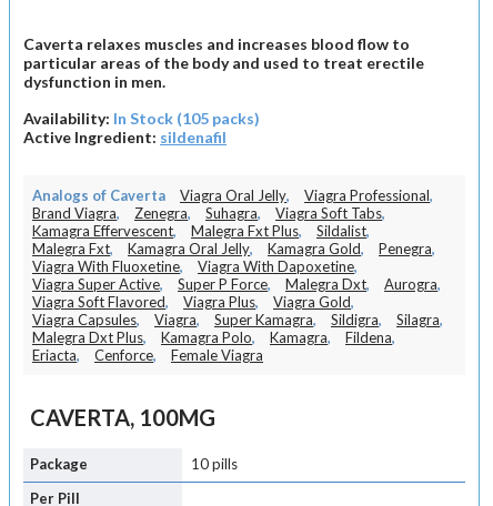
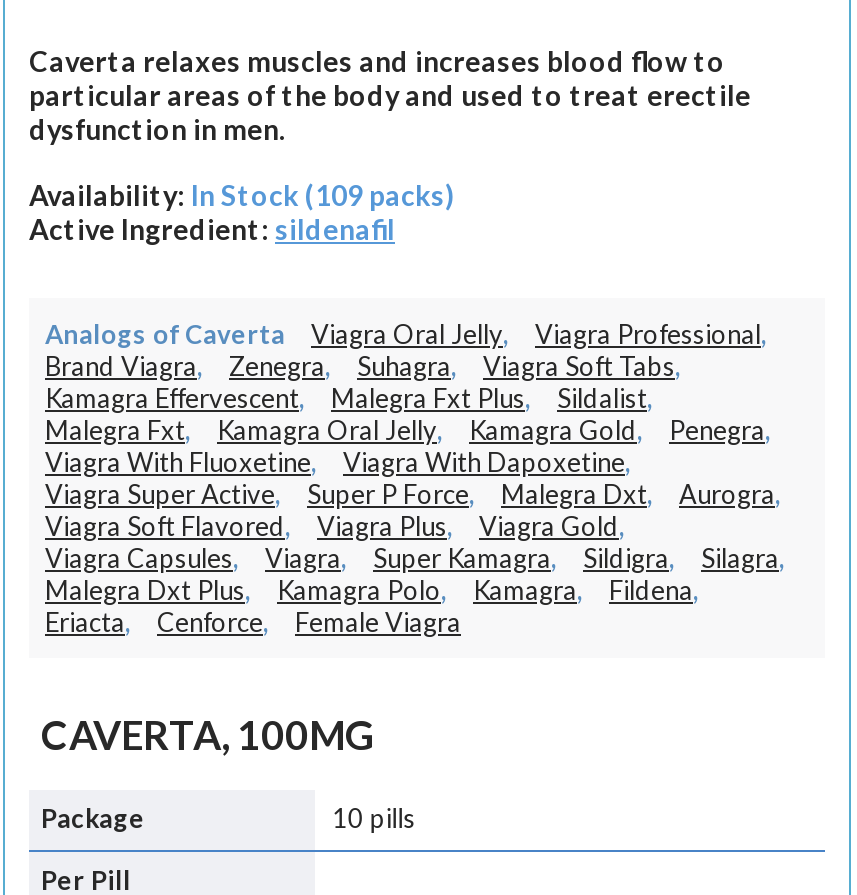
[23,108,260,127] Availability: In Stock (105 packs) -> [29,177,455,211] Availability: In Stock (109 packs)

